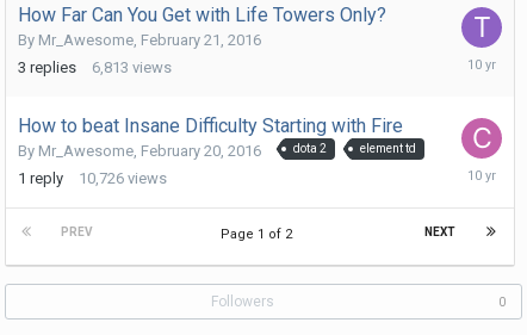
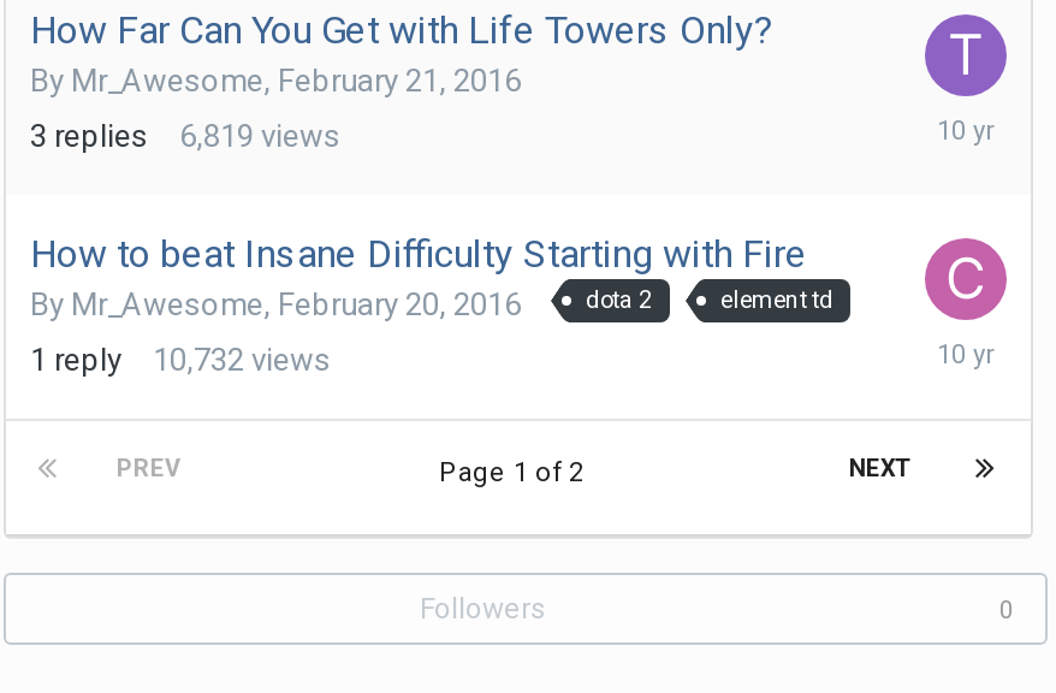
[18,58,172,76] 3 replies 6,813 views -> [30,117,340,154] 3 replies 6,819 views
[18,170,167,188] 1 reply 10,726 views -> [30,343,331,379] 1 reply 10,732 views

